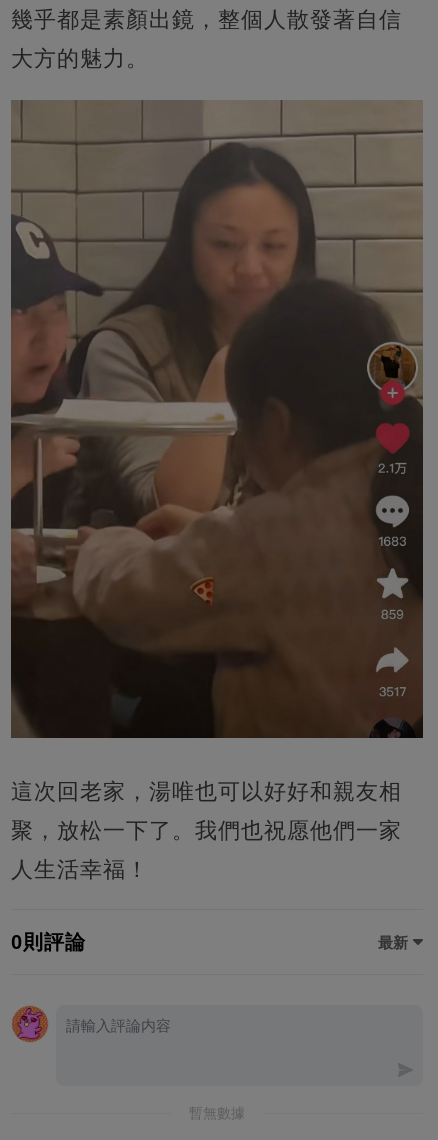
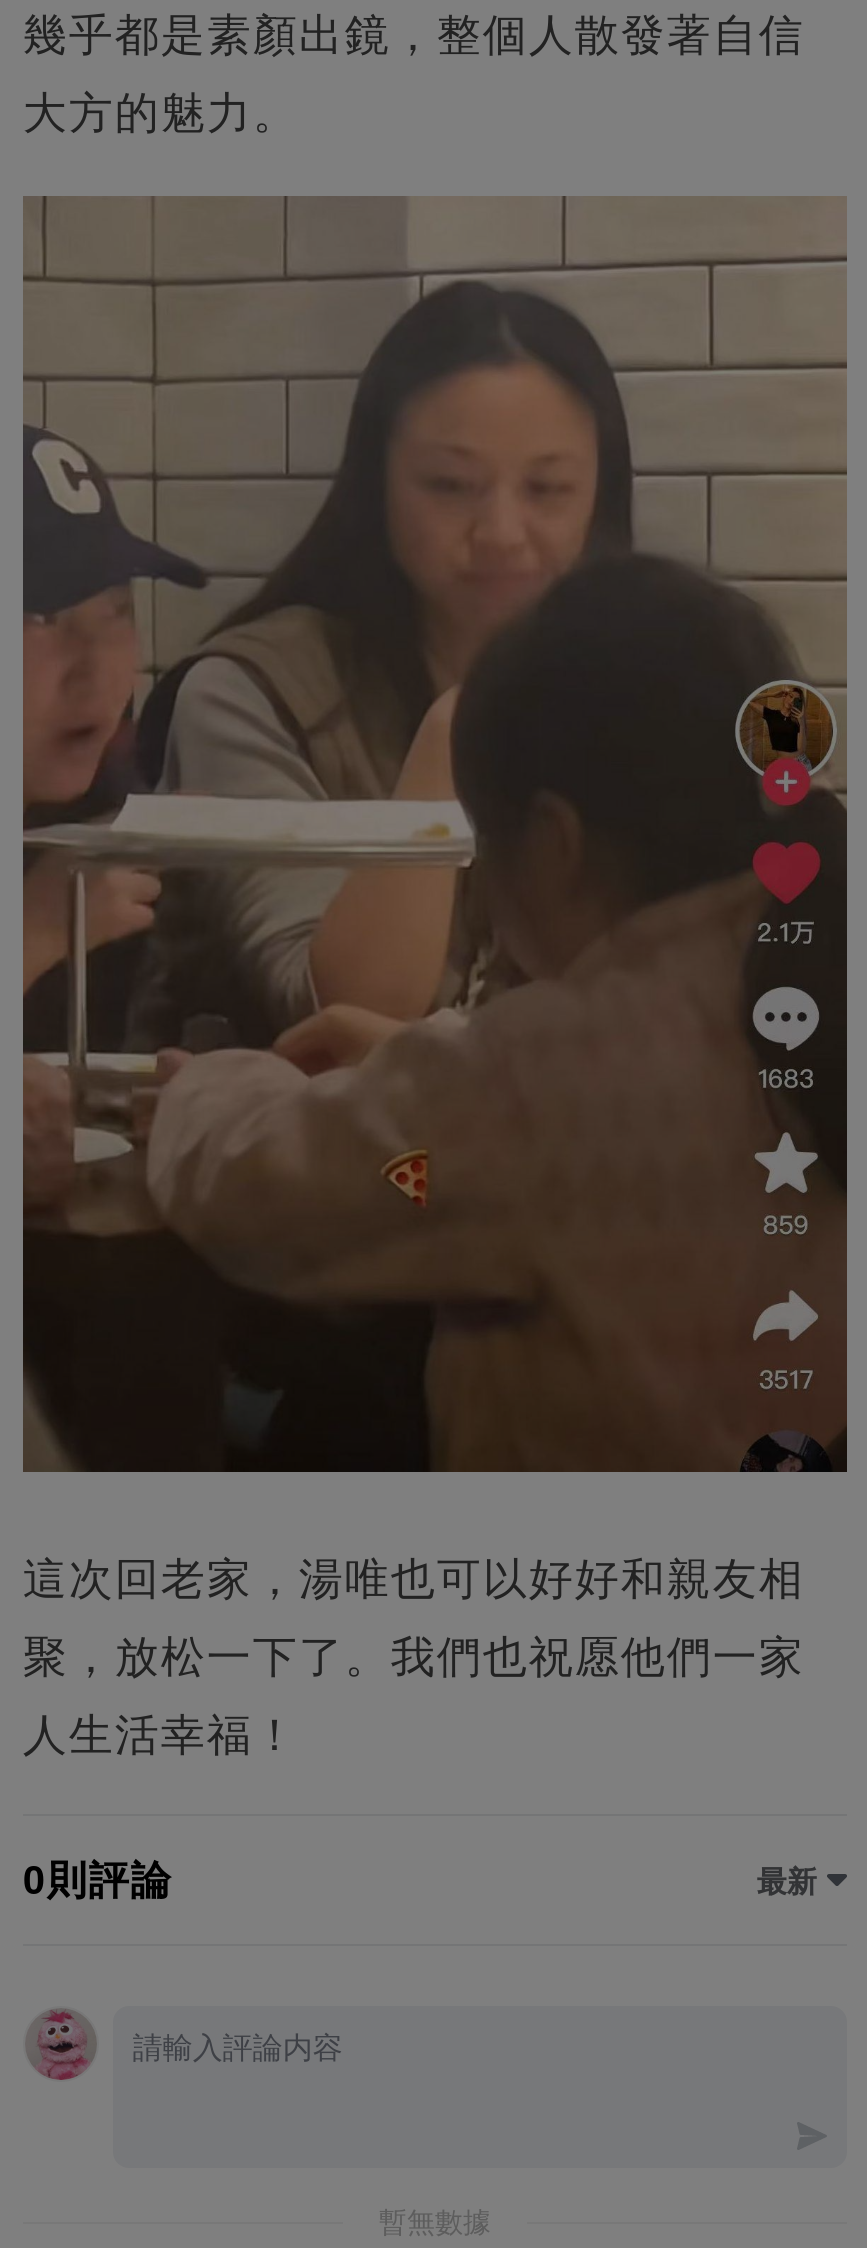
[12,1006,48,1042] [image] -> [27,2008,97,2080] [image]

